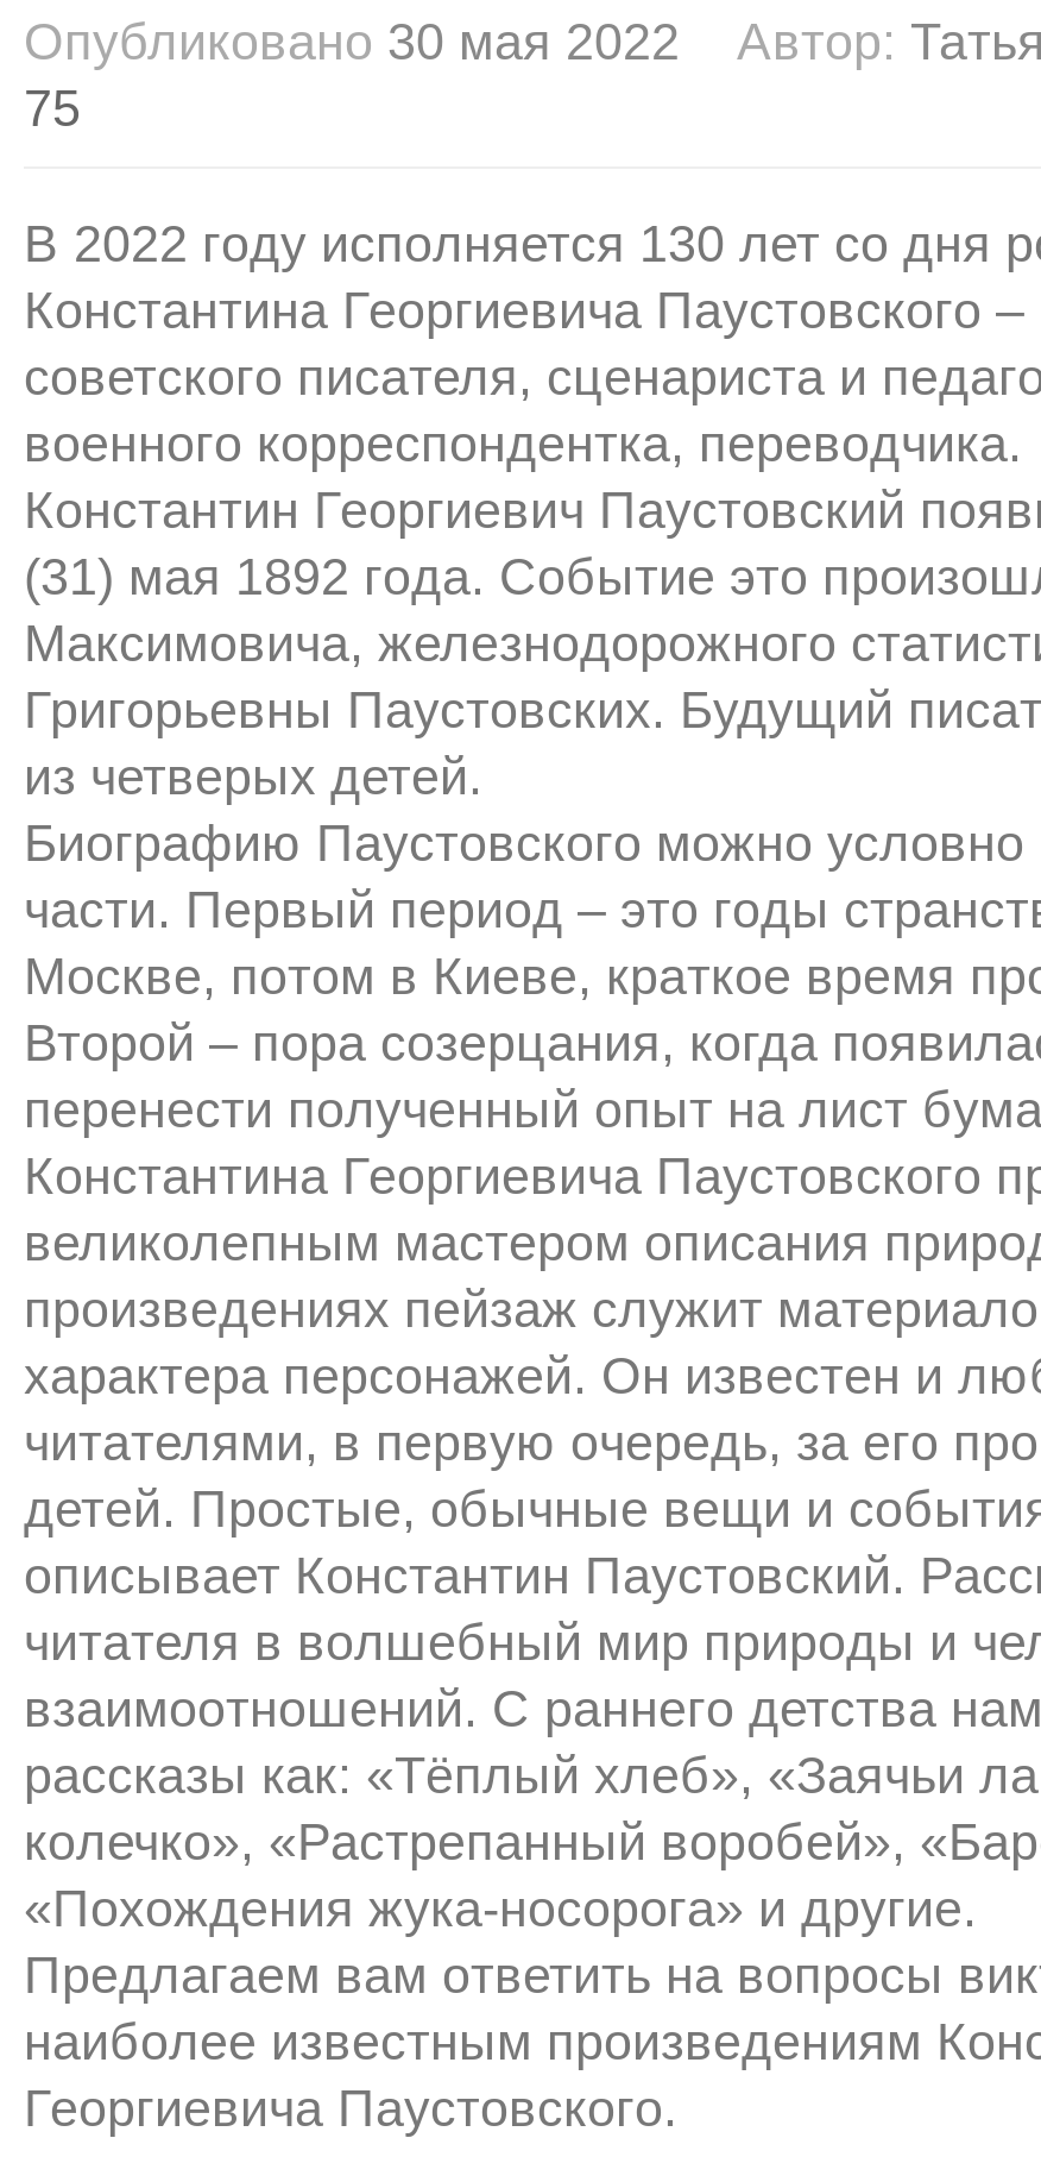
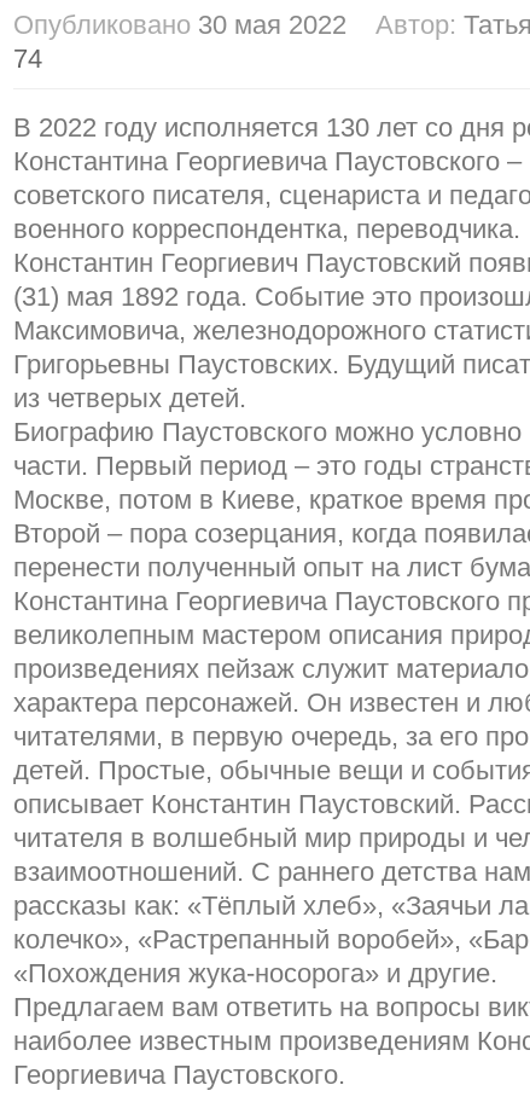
[24,78,81,138] 75 -> [13,43,42,74] 74

